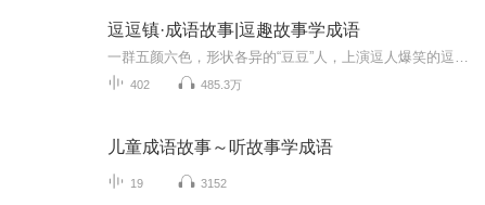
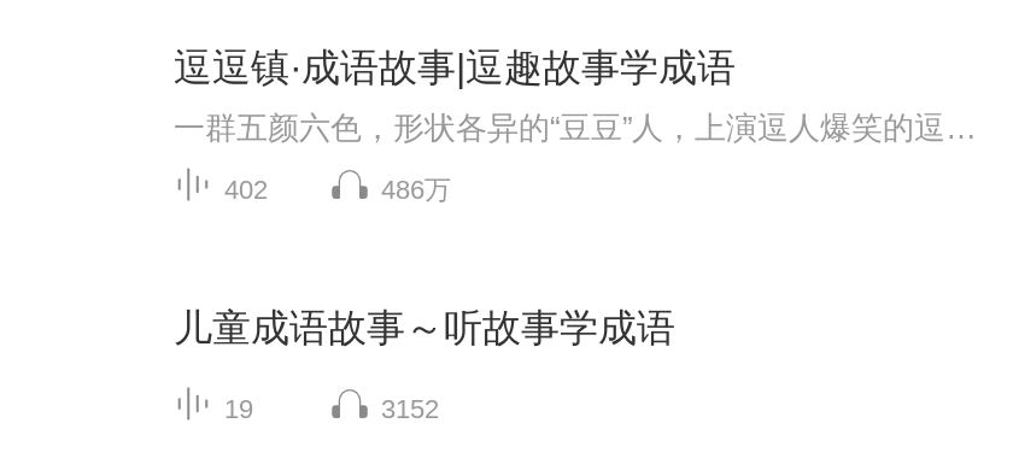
[201,78,242,91] 485.3万 -> [381,174,451,203] 486万

